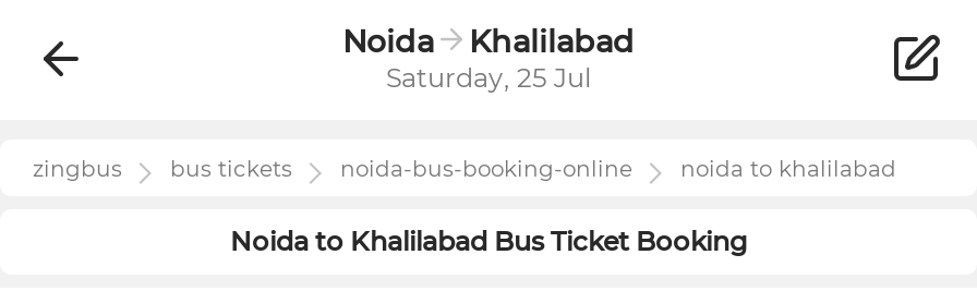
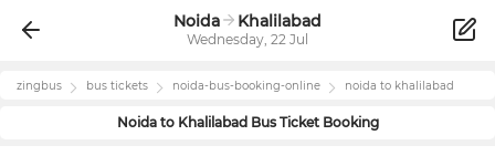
[386,61,591,94] Saturday, 25 Jul -> [187,31,308,48] Wednesday, 22 Jul

